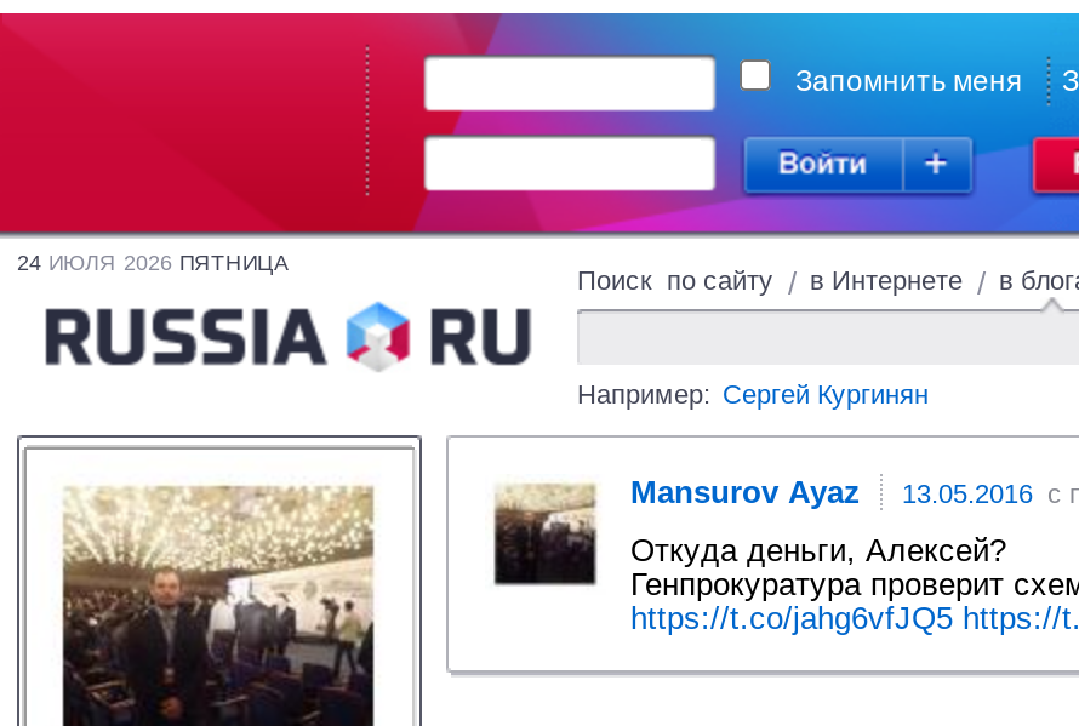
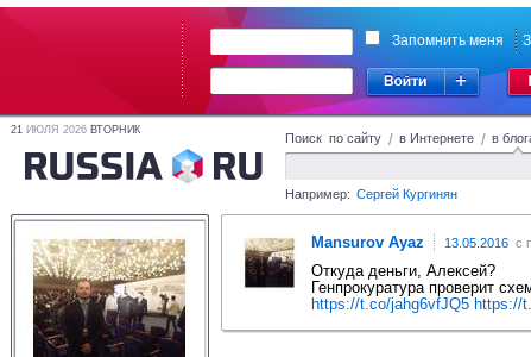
[17,251,289,275] 24 ИЮЛЯ 2026 ПЯТНИЦА -> [11,124,140,136] 21 ИЮЛЯ 2026 ВТОРНИК

